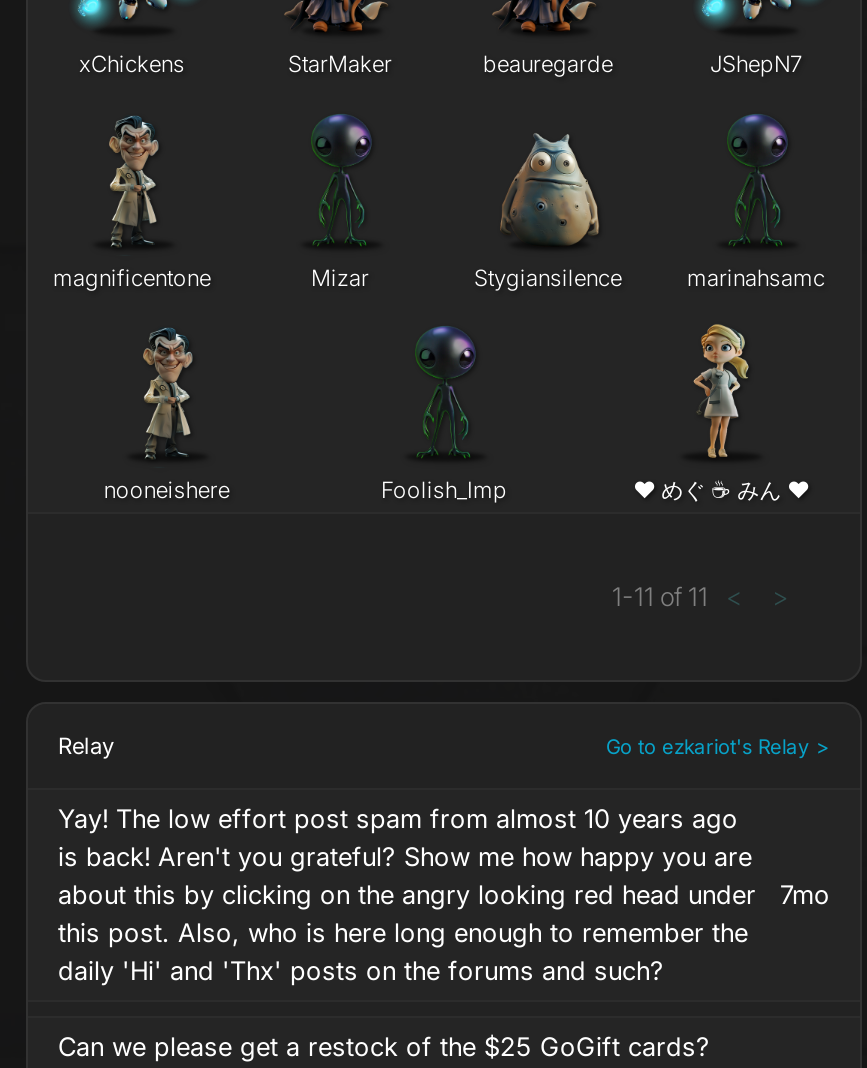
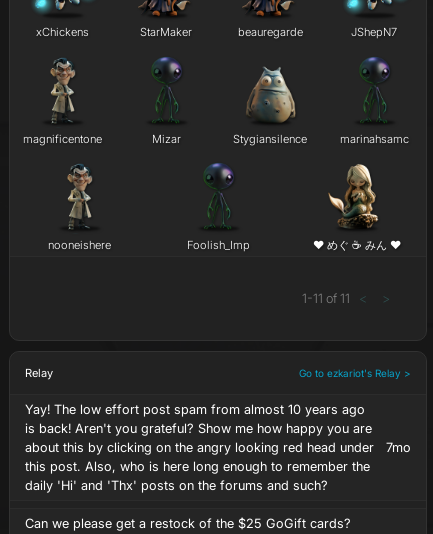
[666,322,764,460] [image] -> [328,162,379,229] [image]

